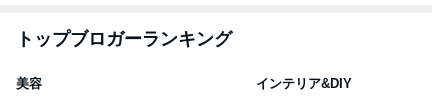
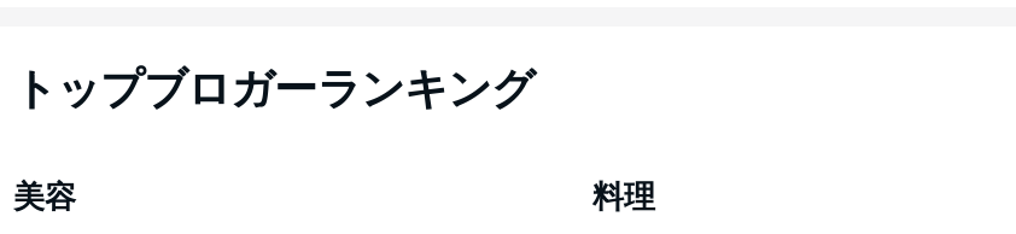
[256,76,352,91] インテリア&DIY -> [592,179,655,215] 料理

